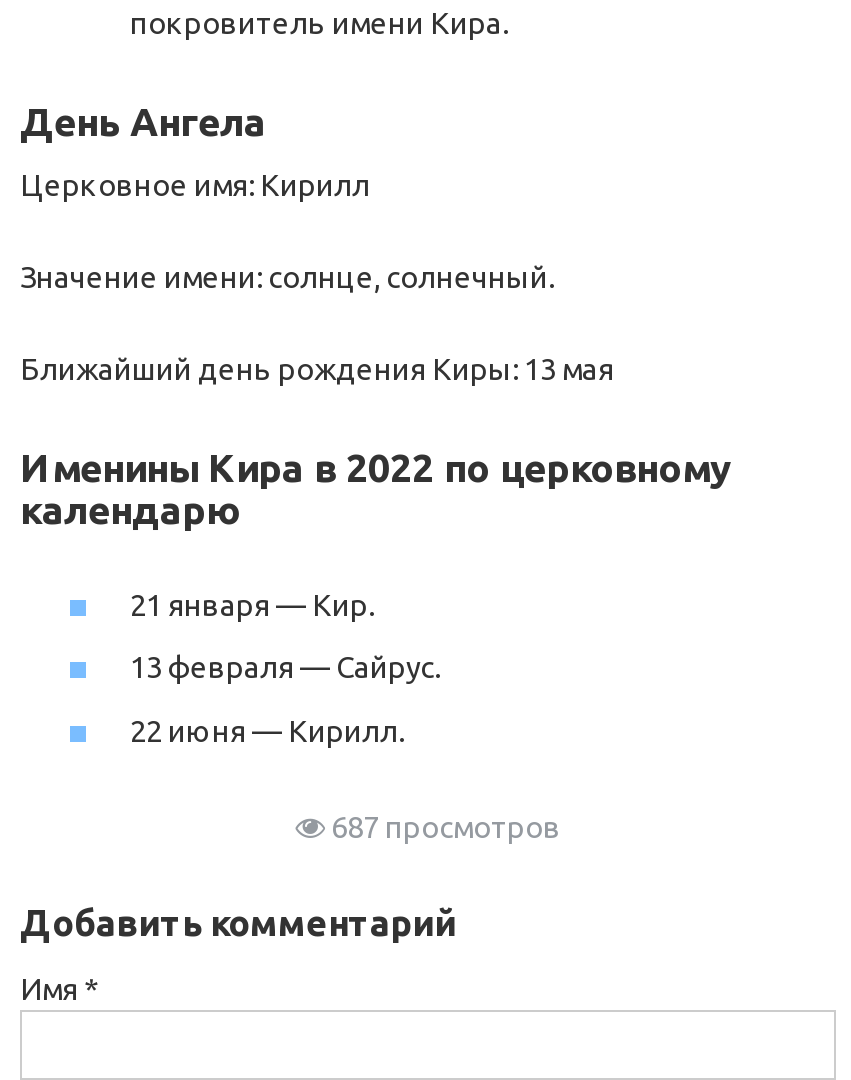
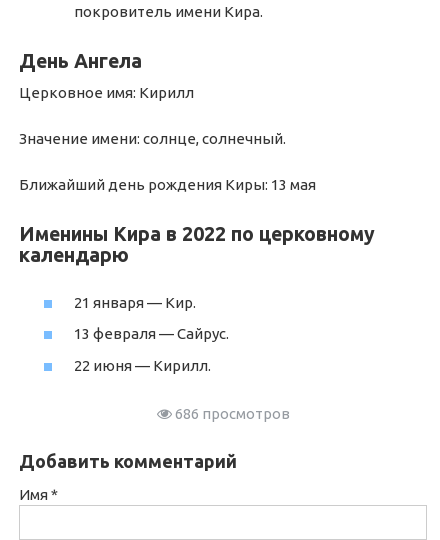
[325,809,561,843] 687 просмотров -> [171,405,289,422] 686 просмотров

